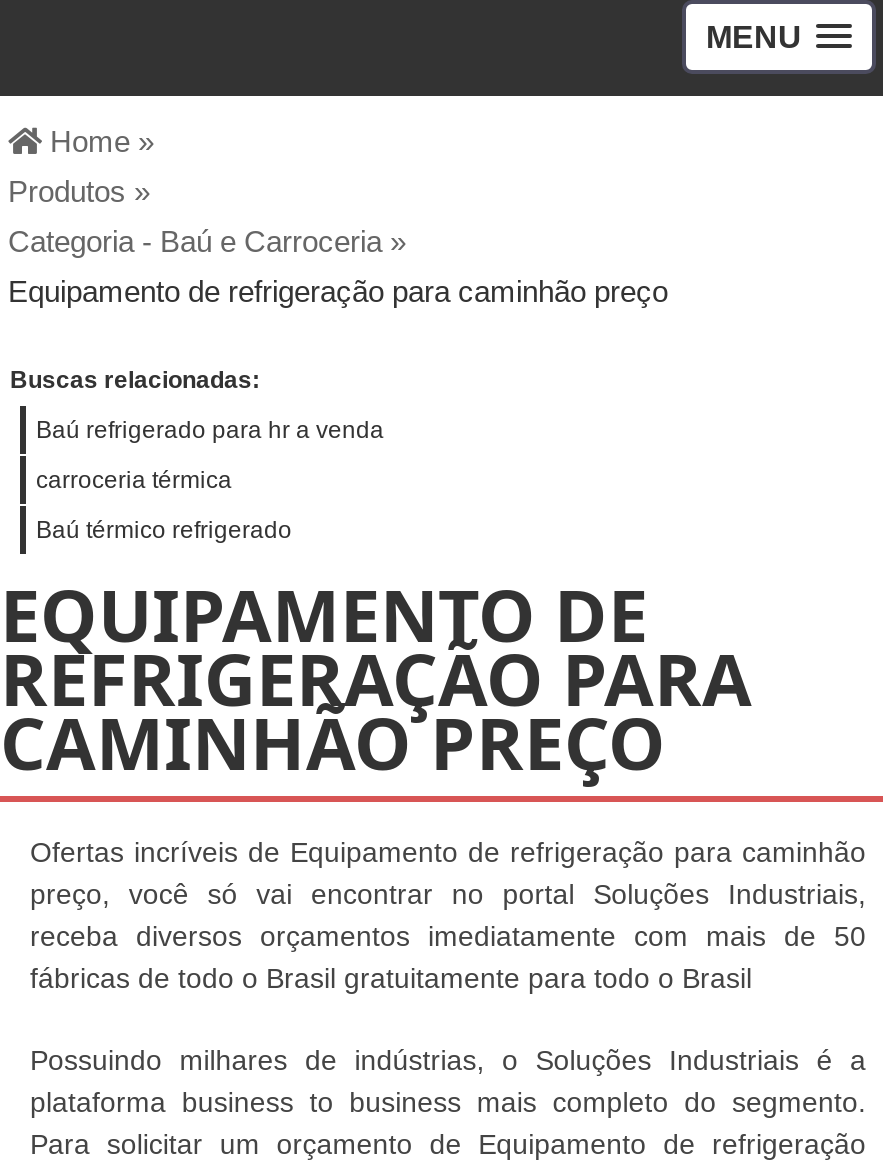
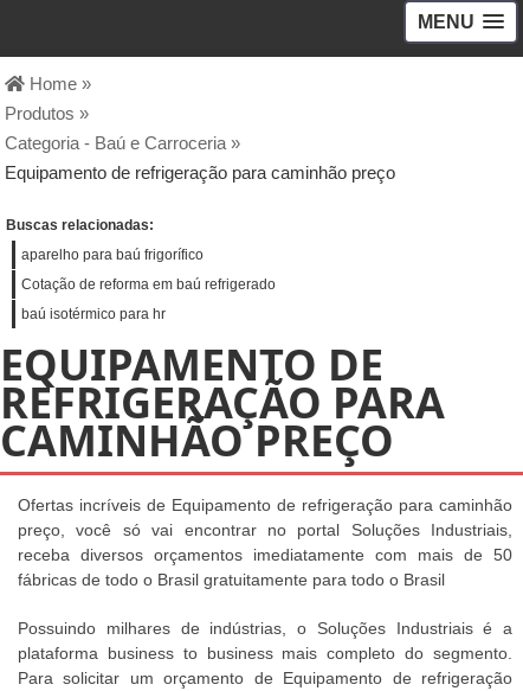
[36,416,384,444] Baú refrigerado para hr a venda -> [21,247,204,263] aparelho para baú frigorífico
[36,466,232,494] carroceria térmica -> [21,276,276,293] Cotação de reforma em baú refrigerado
[36,516,292,544] Baú térmico refrigerado -> [21,306,166,322] baú isotérmico para hr

